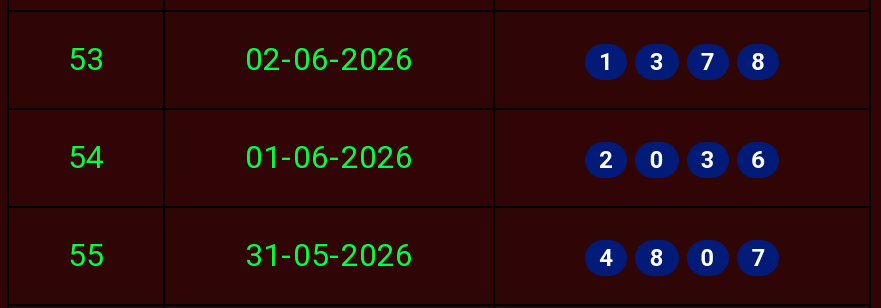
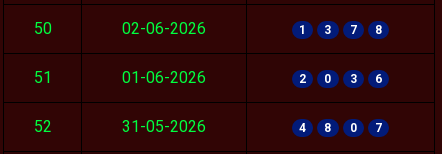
[68,40,104,78] 53 -> [33,19,51,38] 50
[68,138,104,176] 54 -> [33,68,51,87] 51
[68,236,104,274] 55 -> [33,117,51,136] 52

